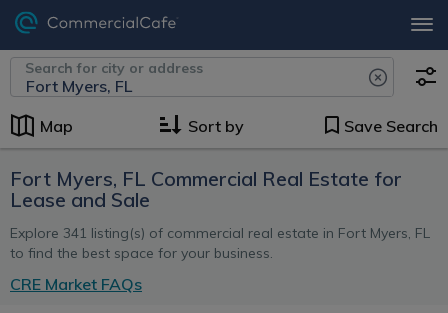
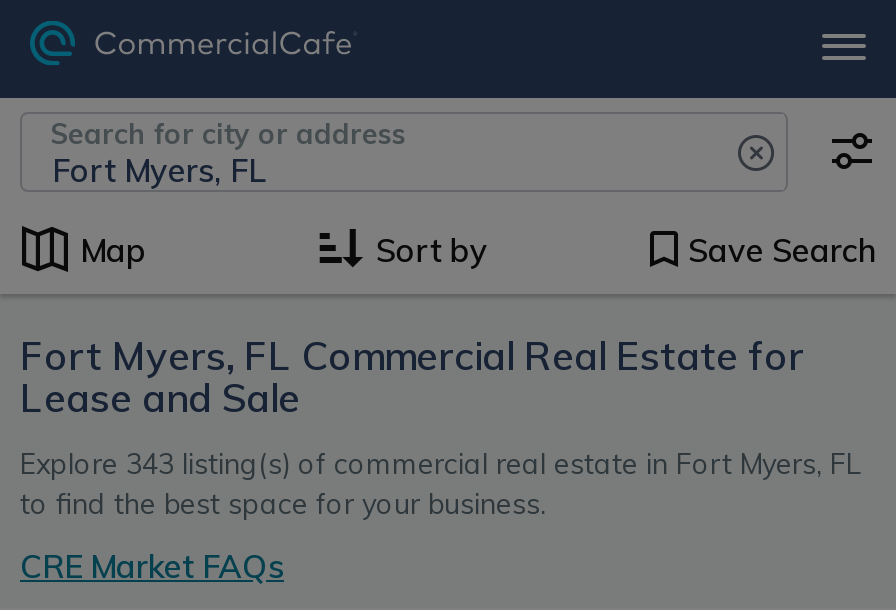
[10,224,430,242] Explore 341 listing(s) of commercial real estate in Fort Myers, FL -> [20,446,860,482] Explore 343 listing(s) of commercial real estate in Fort Myers, FL

